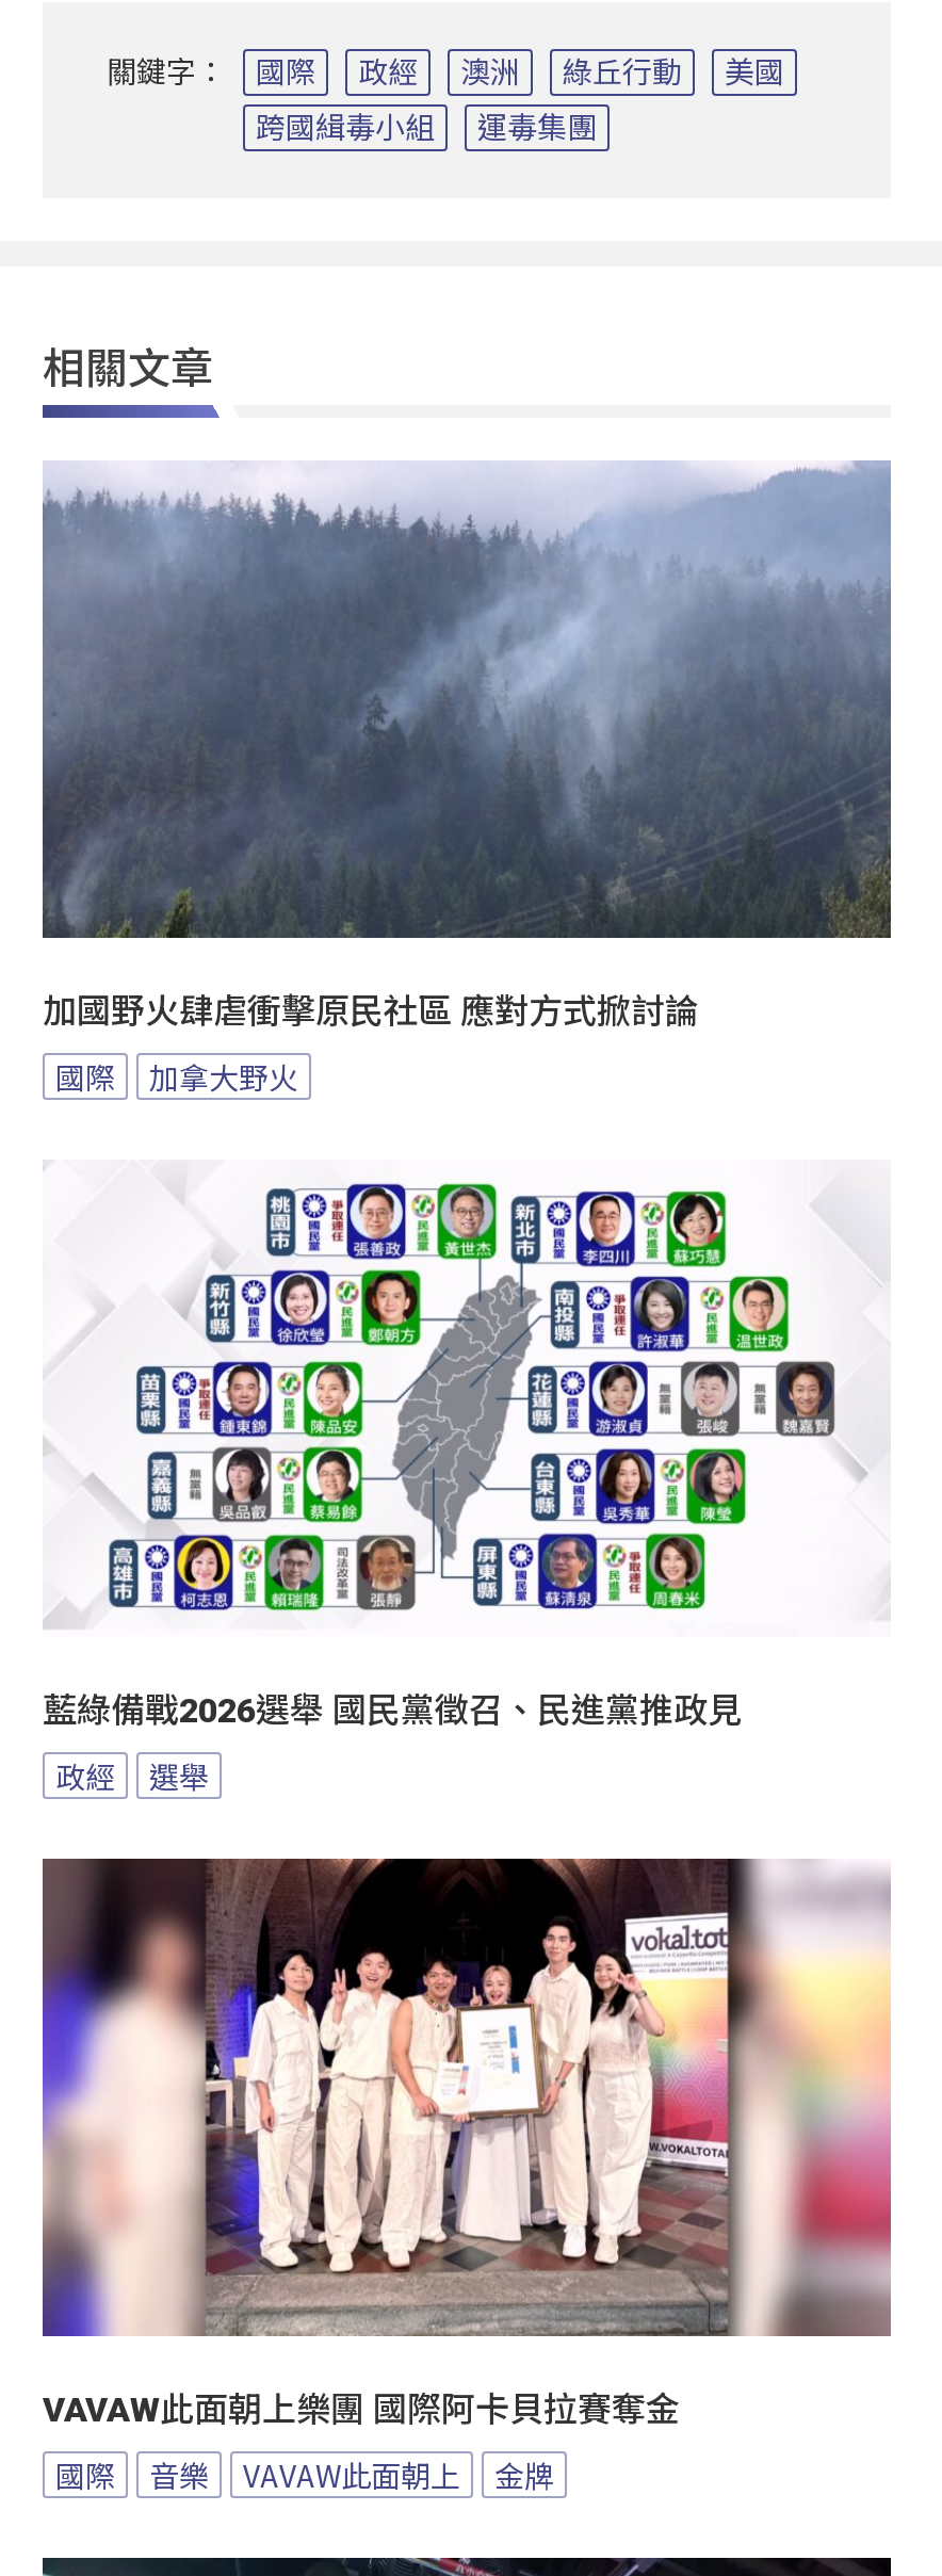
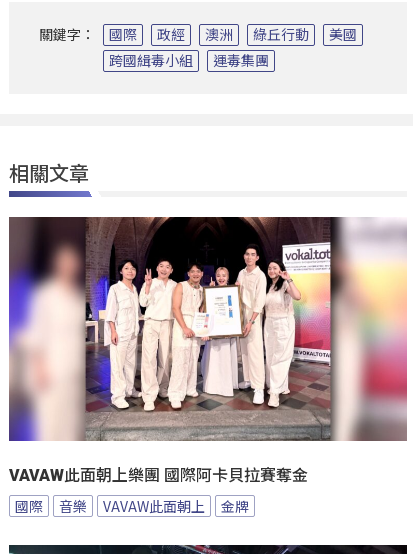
[43,460,893,1098] [image] | 加國野火肆虐衝擊原民社區 應對方式掀討論 | 國際 | 加拿大野火 -> none
[43,1181,838,1796] [image] | 藍綠備戰2026選舉 國民黨徵召、民進黨推政見 | 政經 | 選舉 -> none

